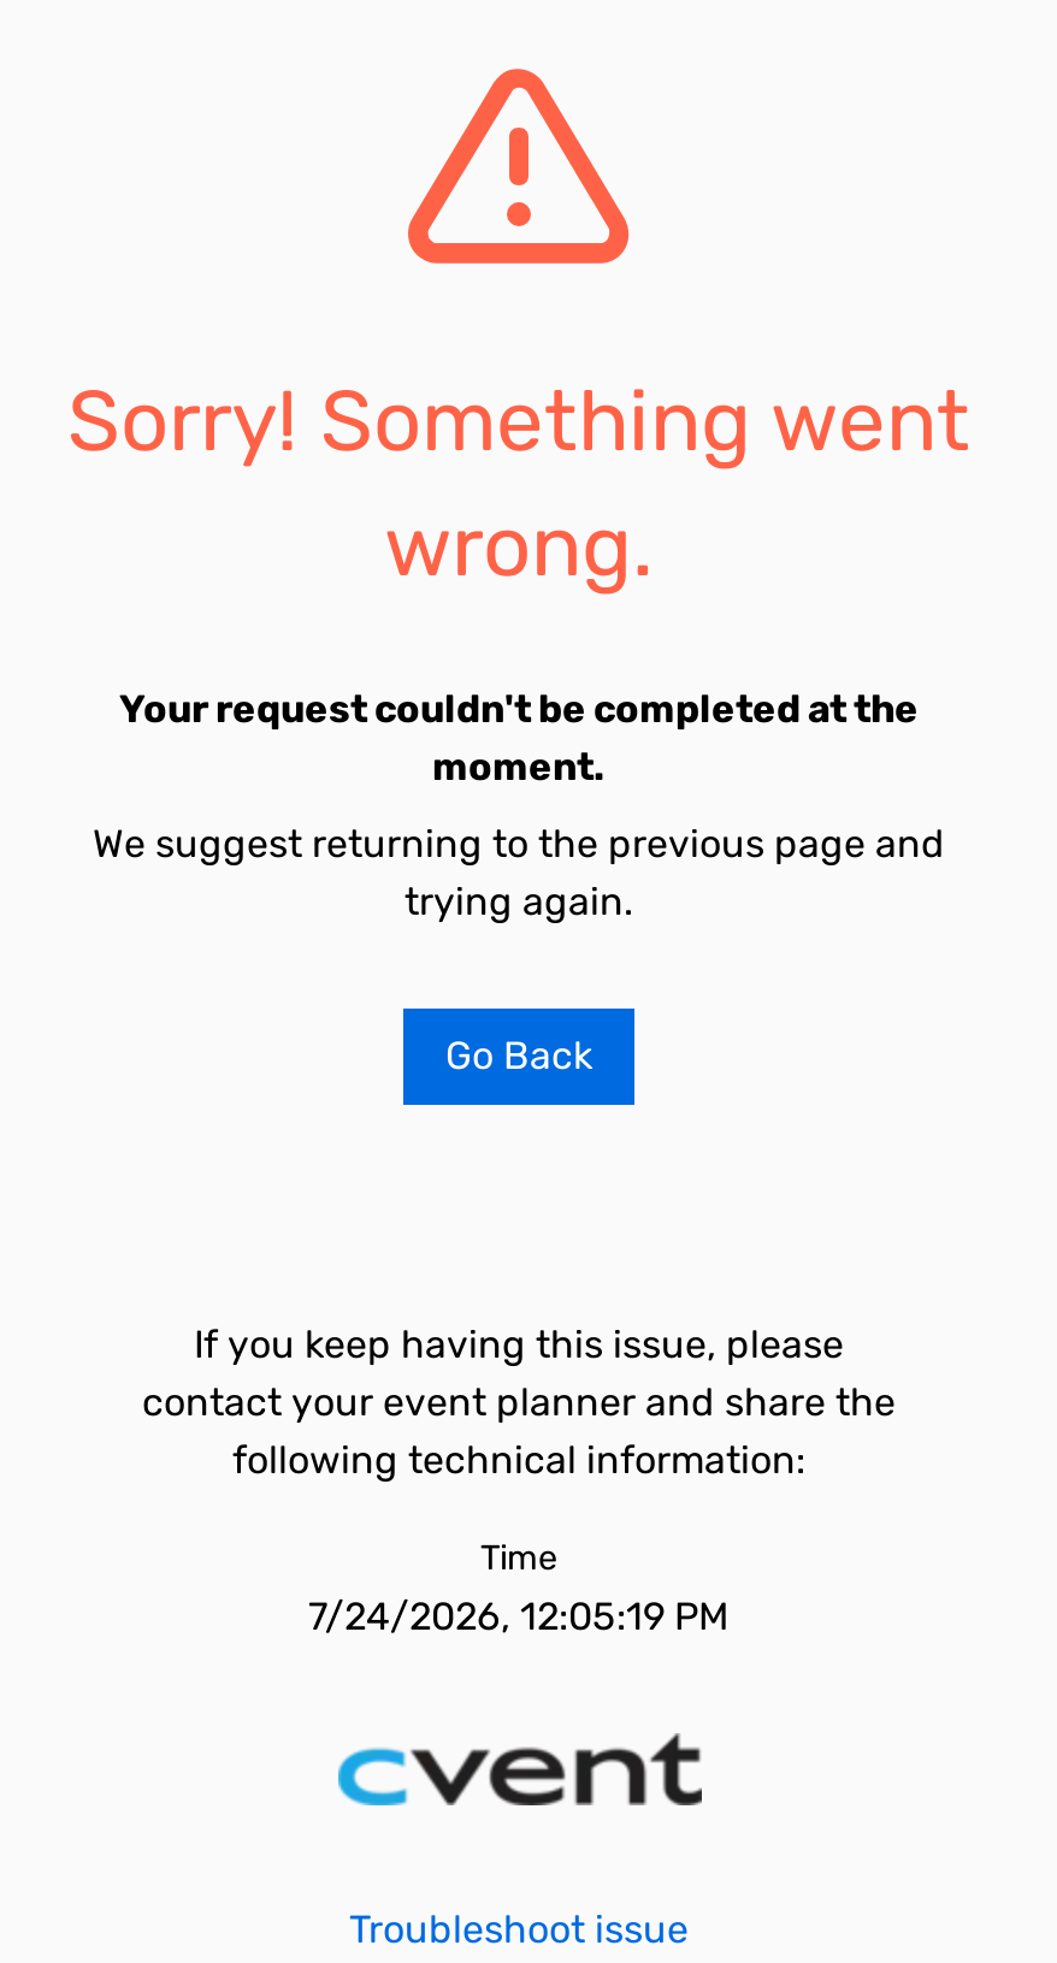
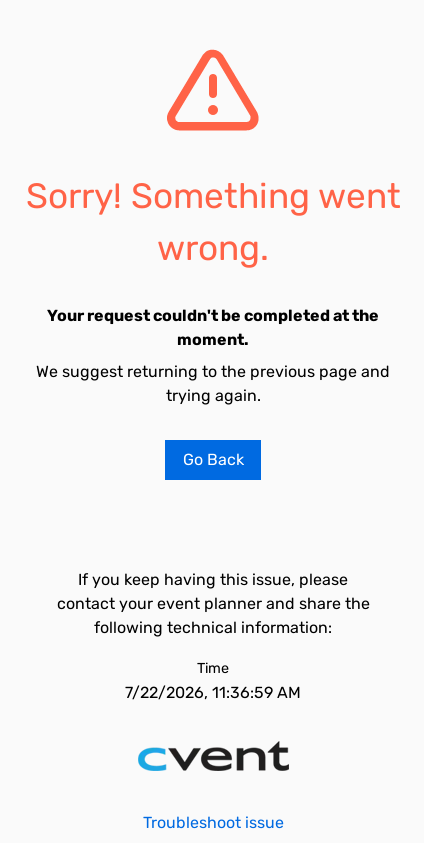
[308,1594,730,1639] 7/24/2026, 12:05:19 PM -> [125,683,301,702] 7/22/2026, 11:36:59 AM

